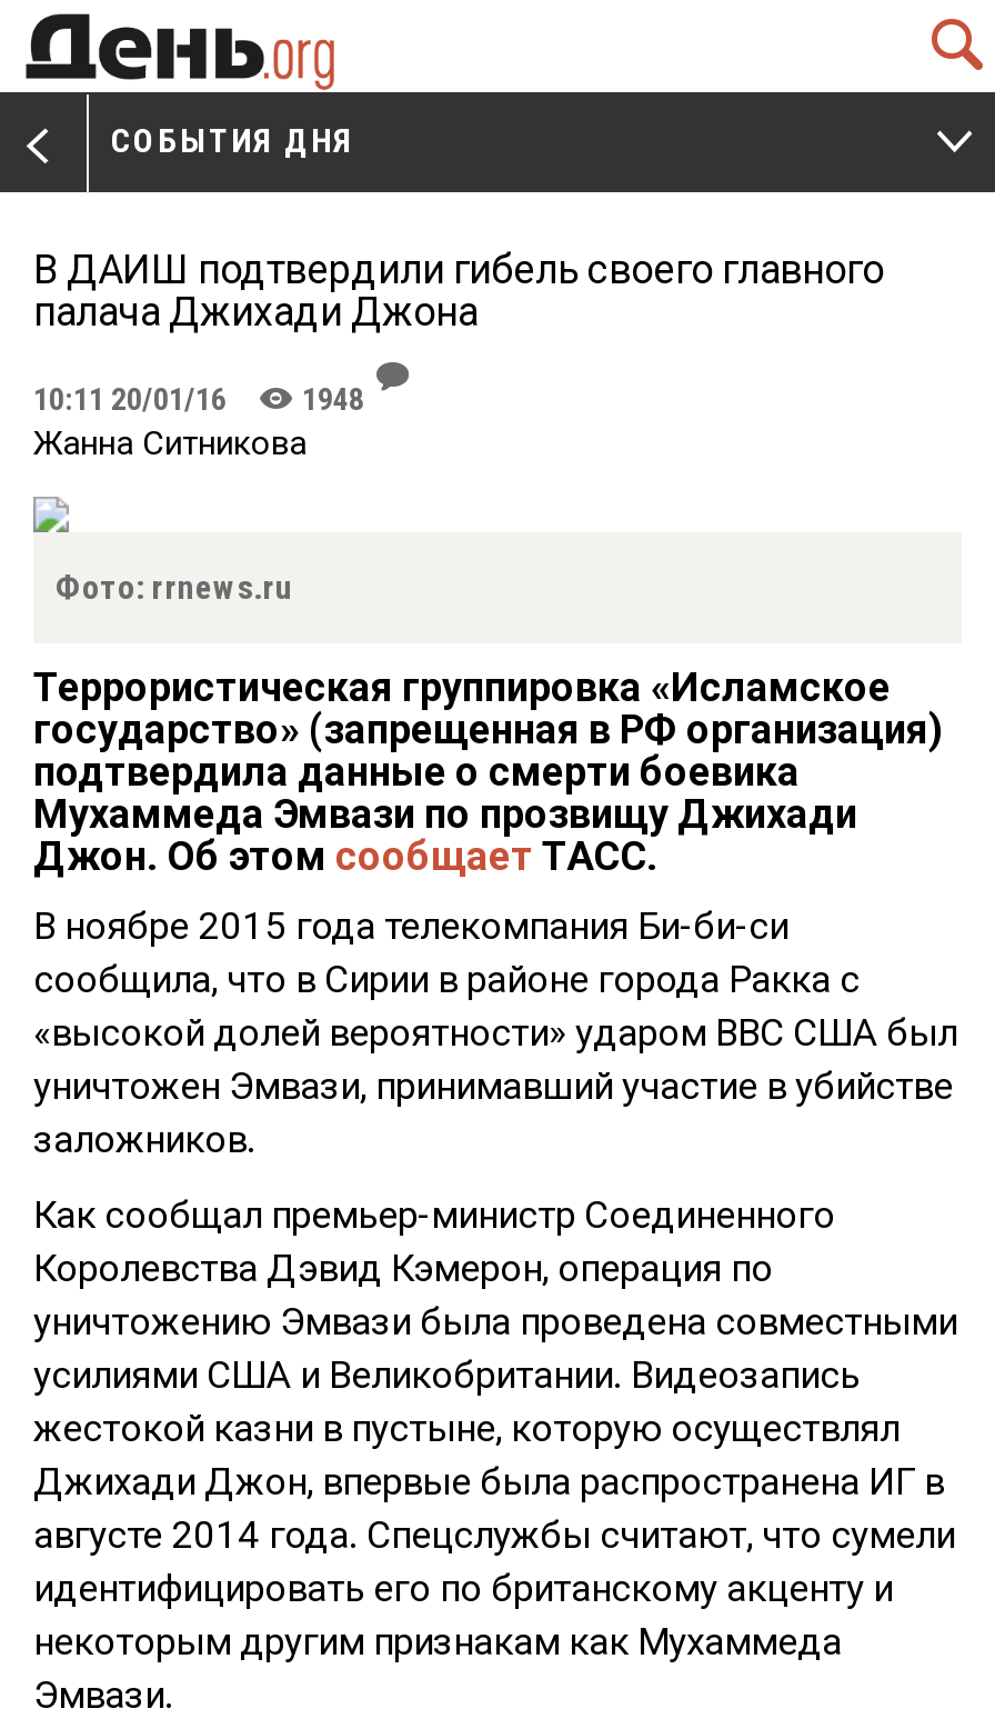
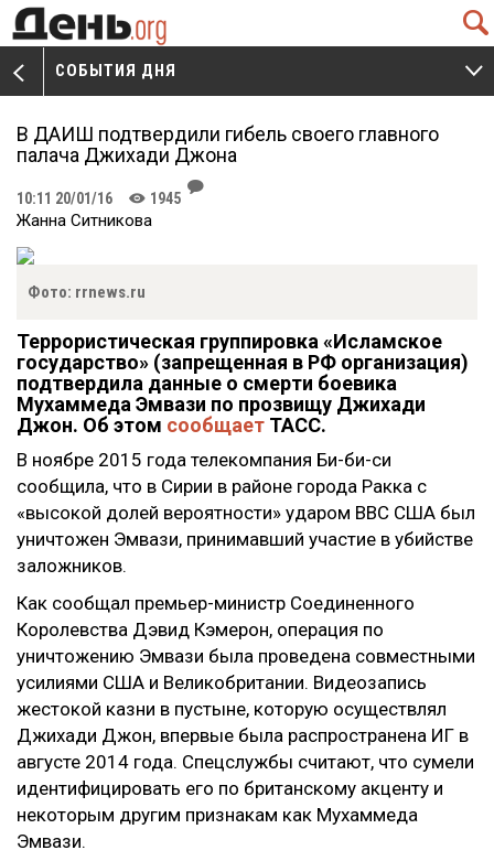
[33,381,364,417] 10:11 20/01/16 K 1948 -> [17,190,181,207] 10:11 20/01/16 K 1945

